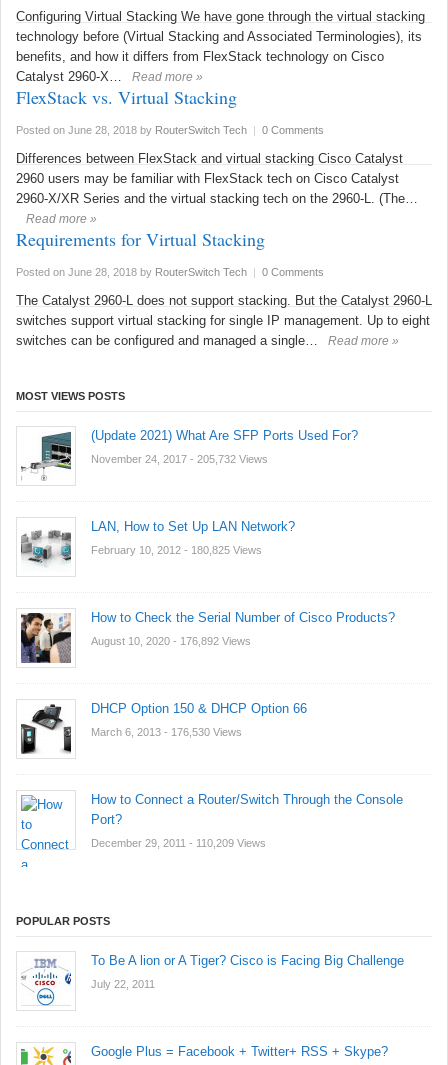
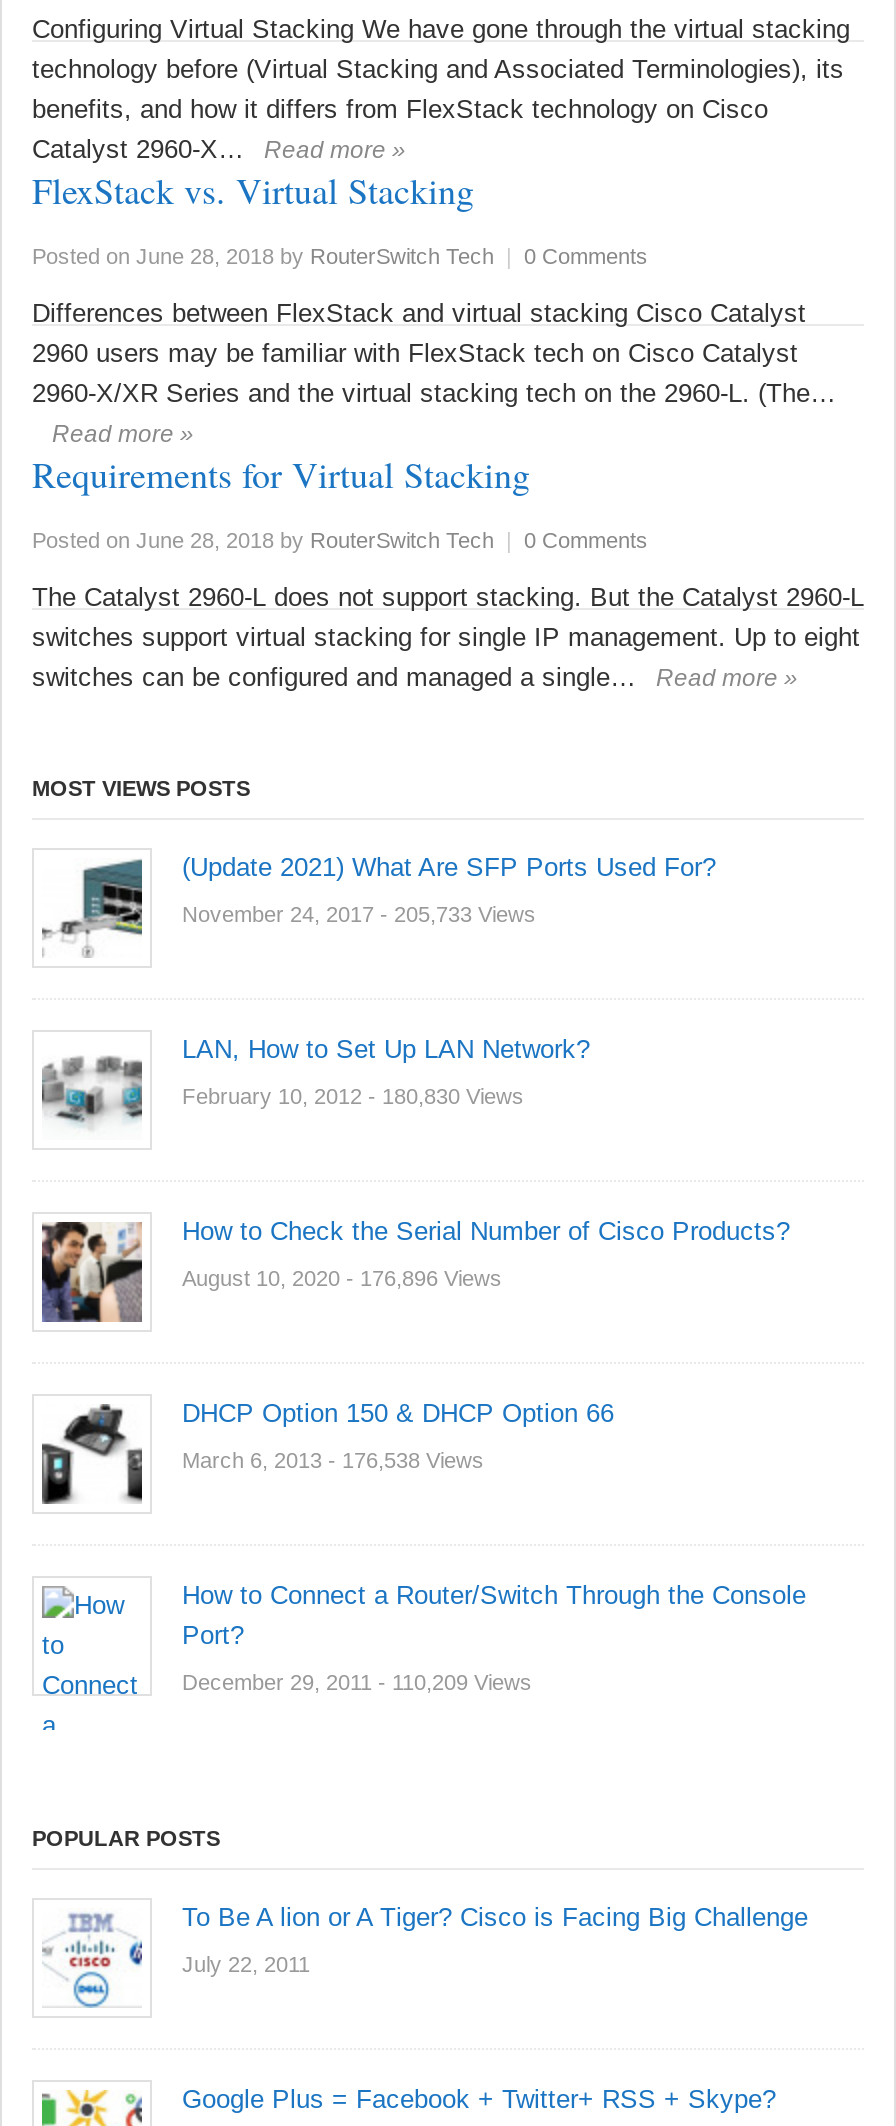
[91,453,268,465] November 24, 2017 - 205,732 Views -> [182,902,536,926] November 24, 2017 - 205,733 Views
[91,544,262,556] February 10, 2012 - 180,825 Views -> [182,1084,524,1108] February 10, 2012 - 180,830 Views
[91,635,251,647] August 10, 2020 - 176,892 Views -> [182,1266,502,1290] August 10, 2020 - 176,896 Views
[91,726,242,738] March 6, 2013 - 176,530 Views -> [182,1448,484,1472] March 6, 2013 - 176,538 Views

